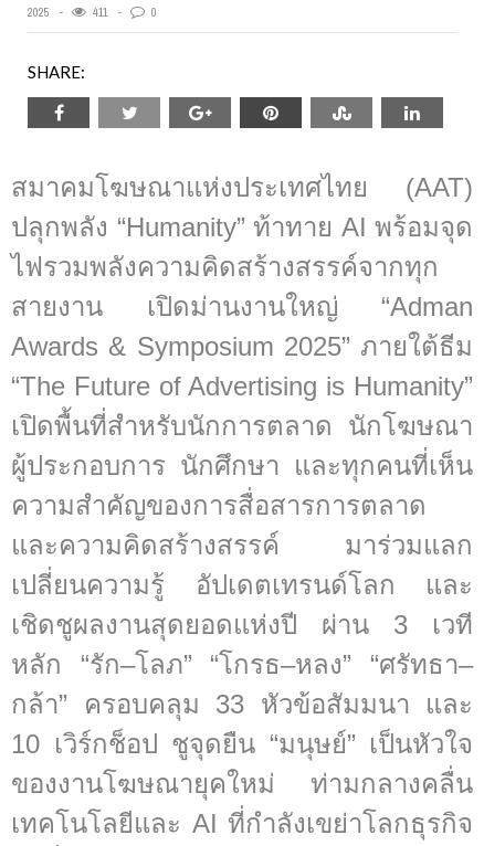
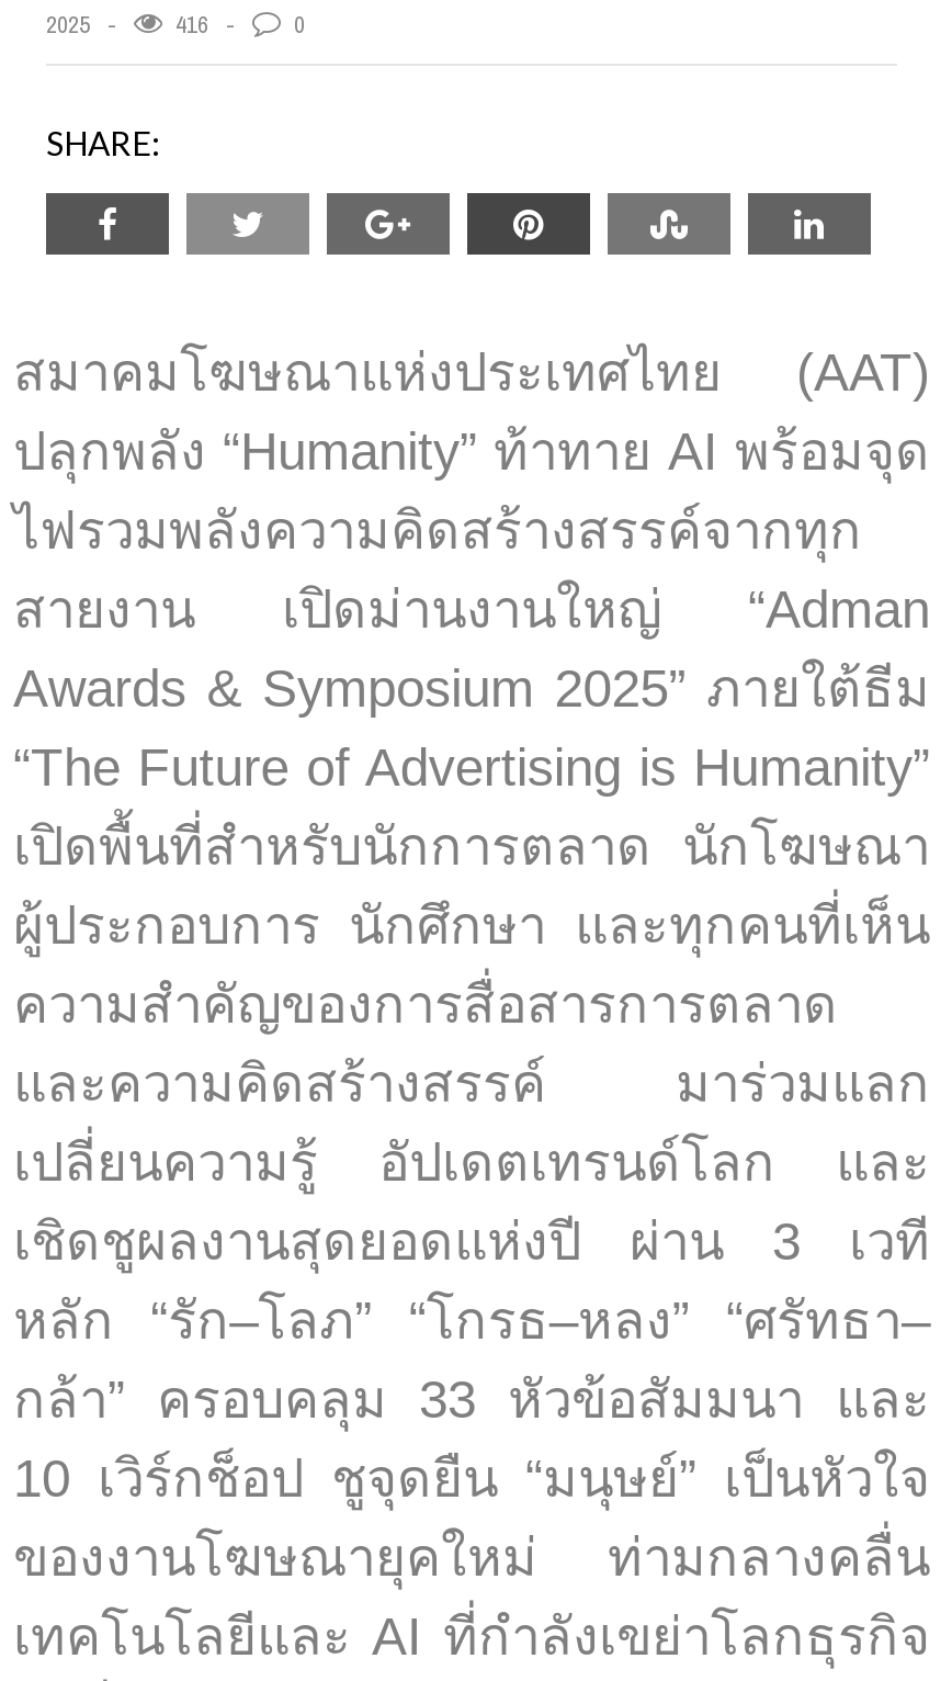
[93,4,108,20] 411 -> [175,9,208,40] 416

